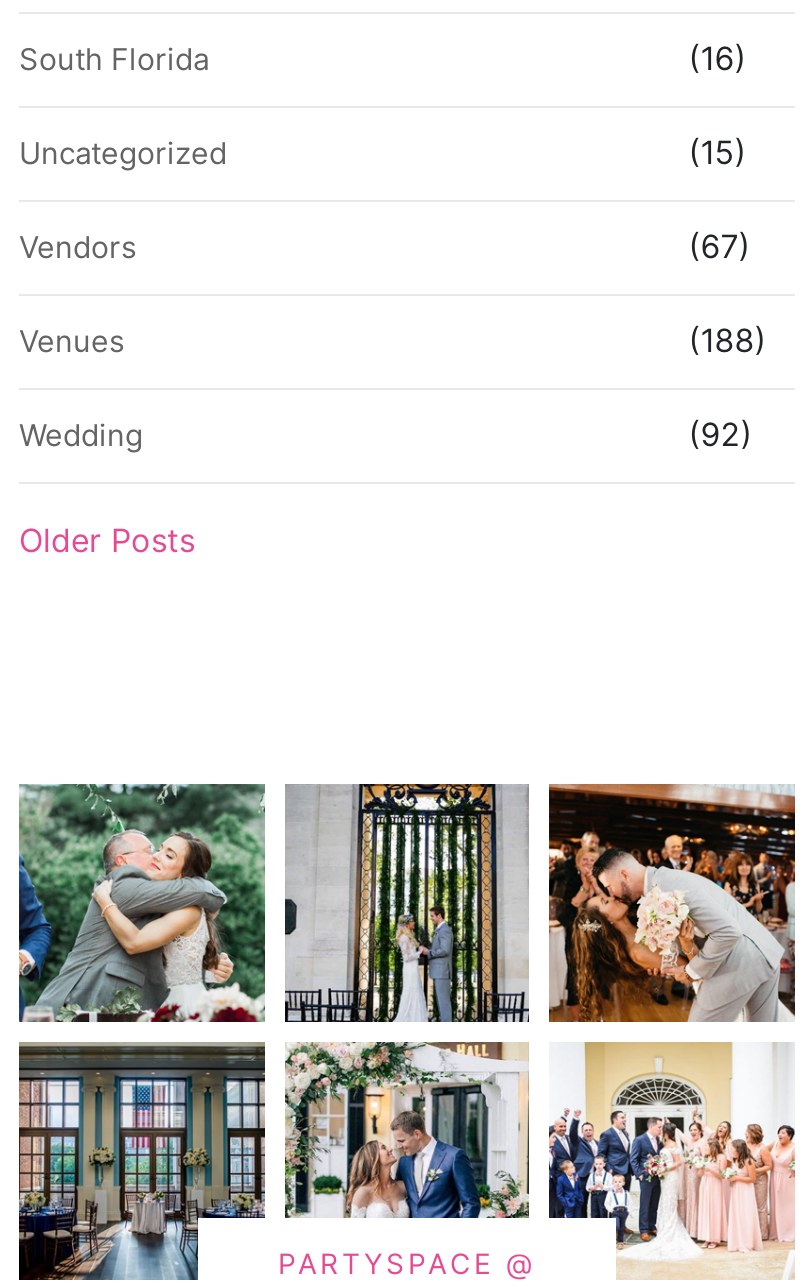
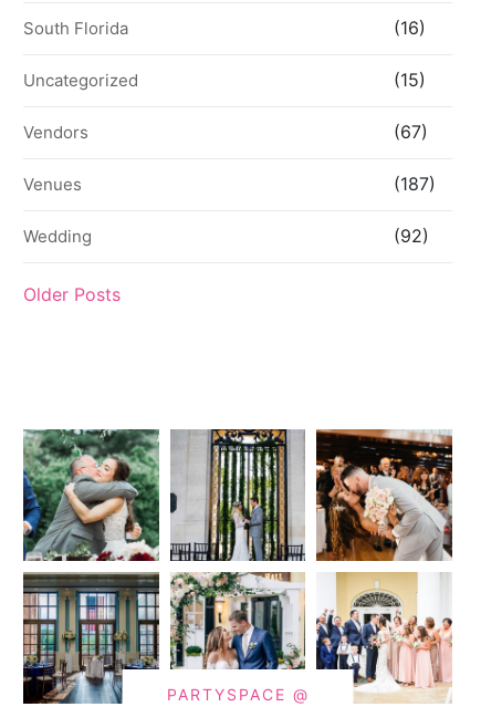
[679,320,767,360] (188) -> [388,172,435,195] (187)

